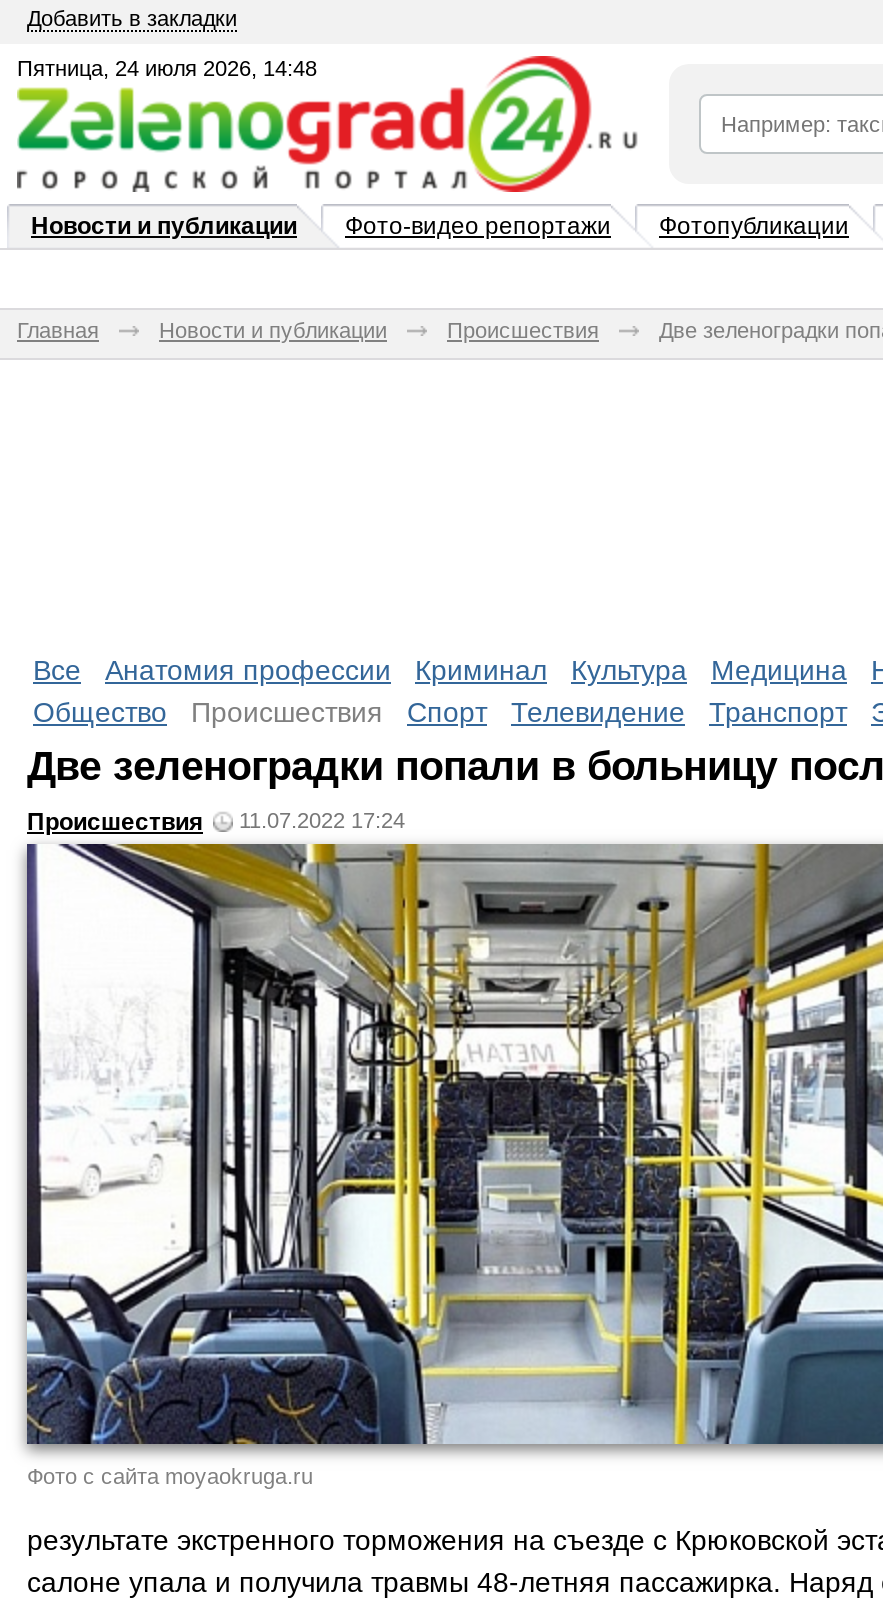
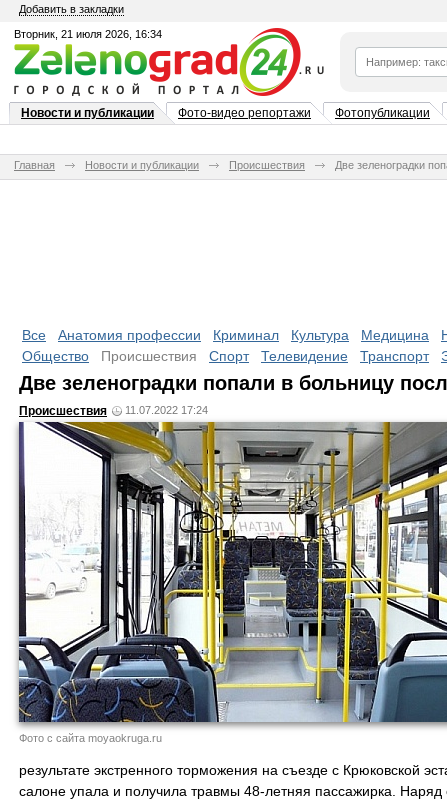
[17,56,317,80] Пятница, 24 июля 2026, 14:48 -> [14,28,162,40] Вторник, 21 июля 2026, 16:34

